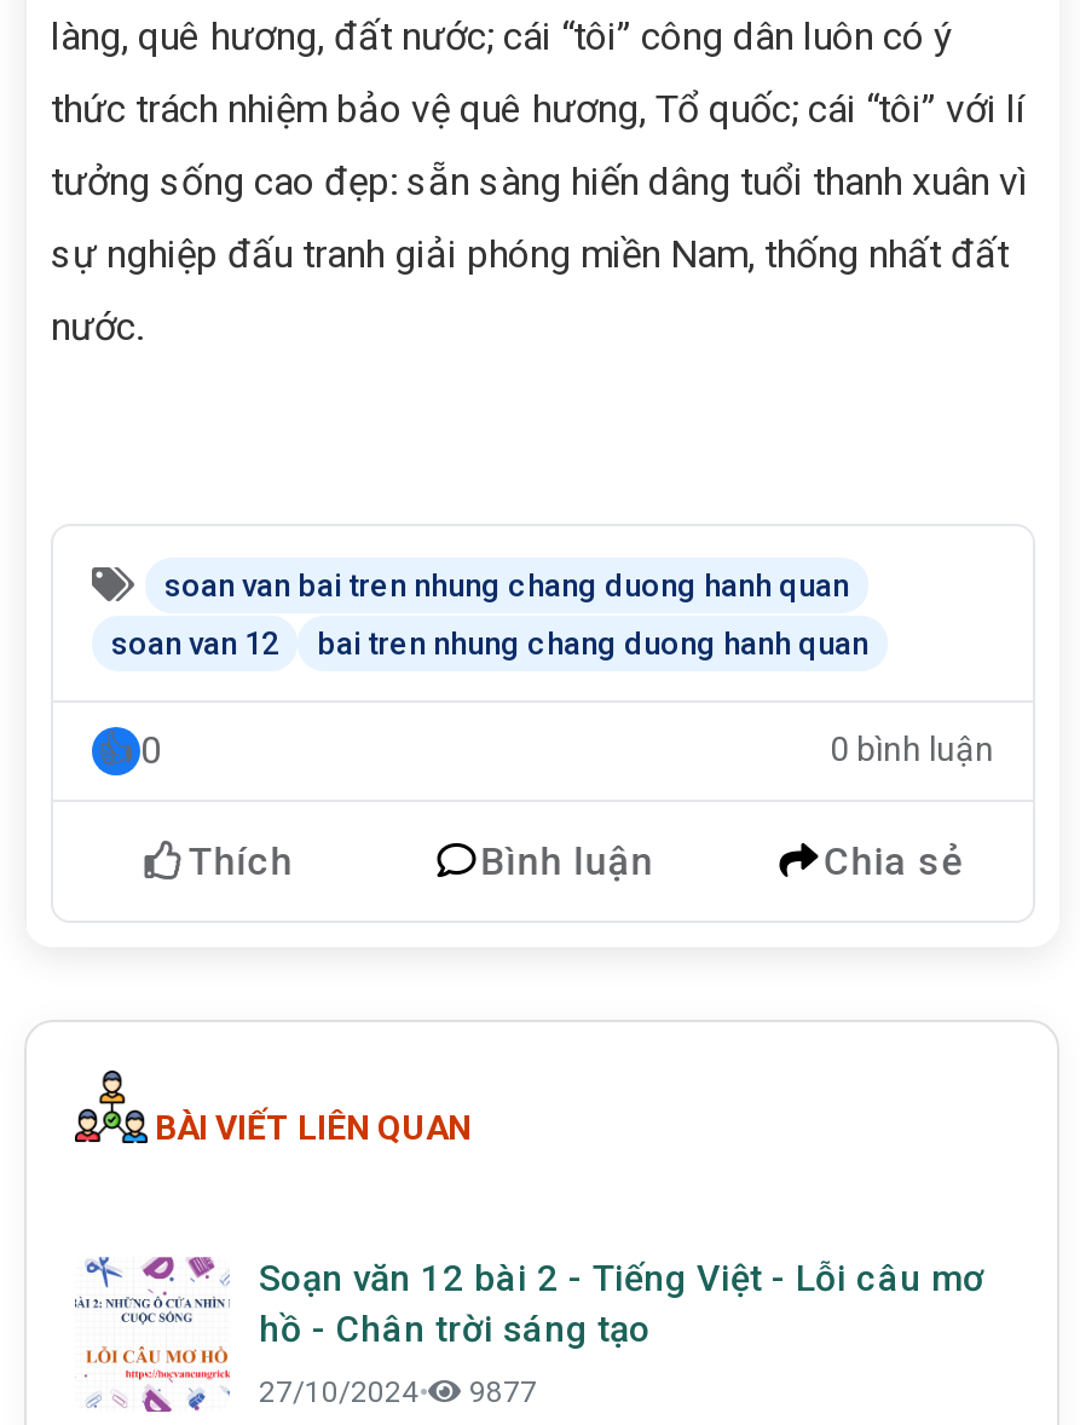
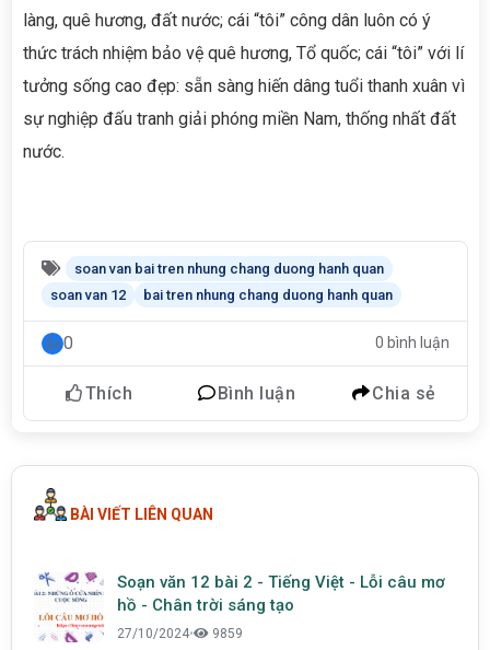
[259,1375,537,1409] 27/10/2024• 9877 -> [117,626,243,641] 27/10/2024• 9859

